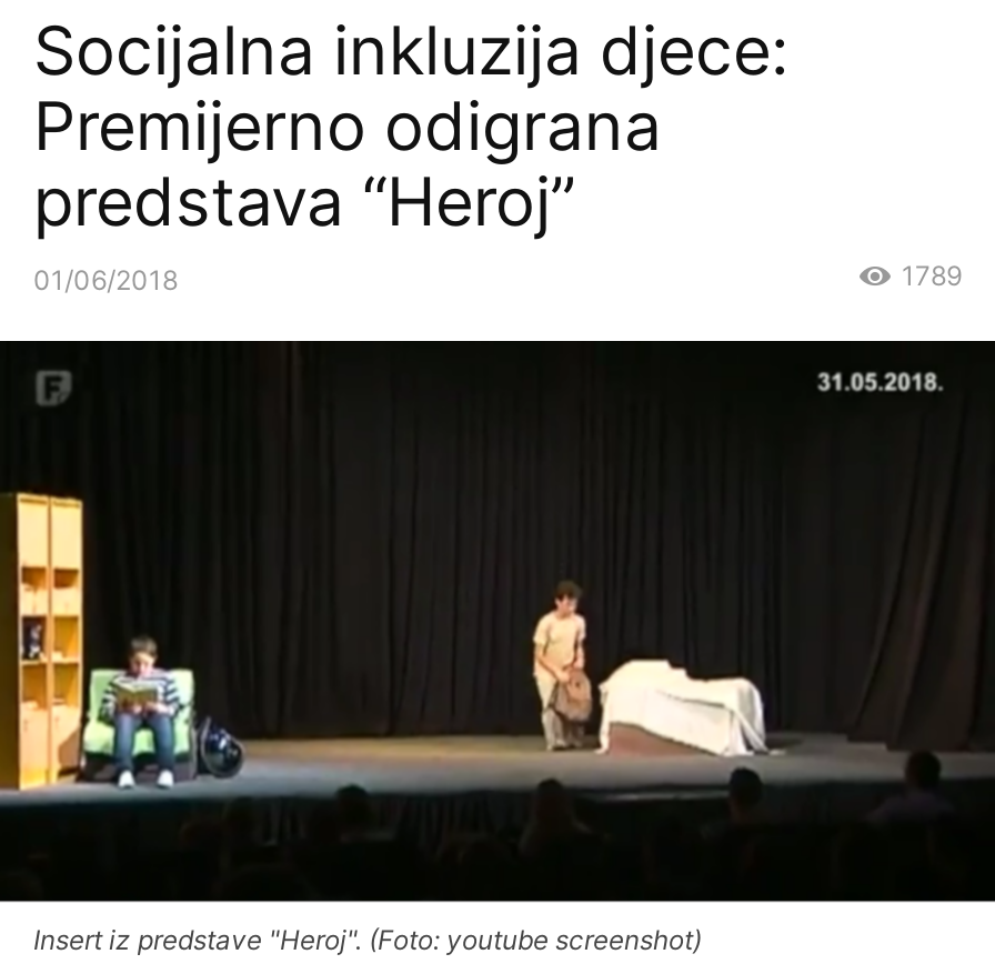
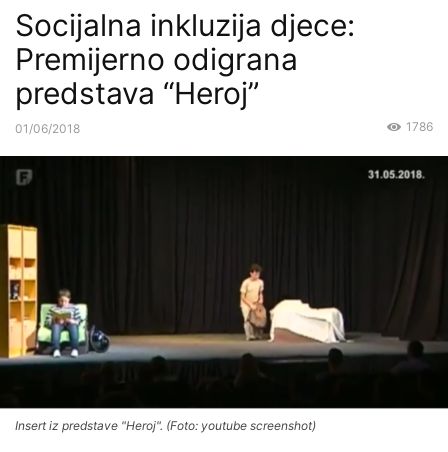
[902,259,962,292] 1789 -> [406,119,433,134] 1786

